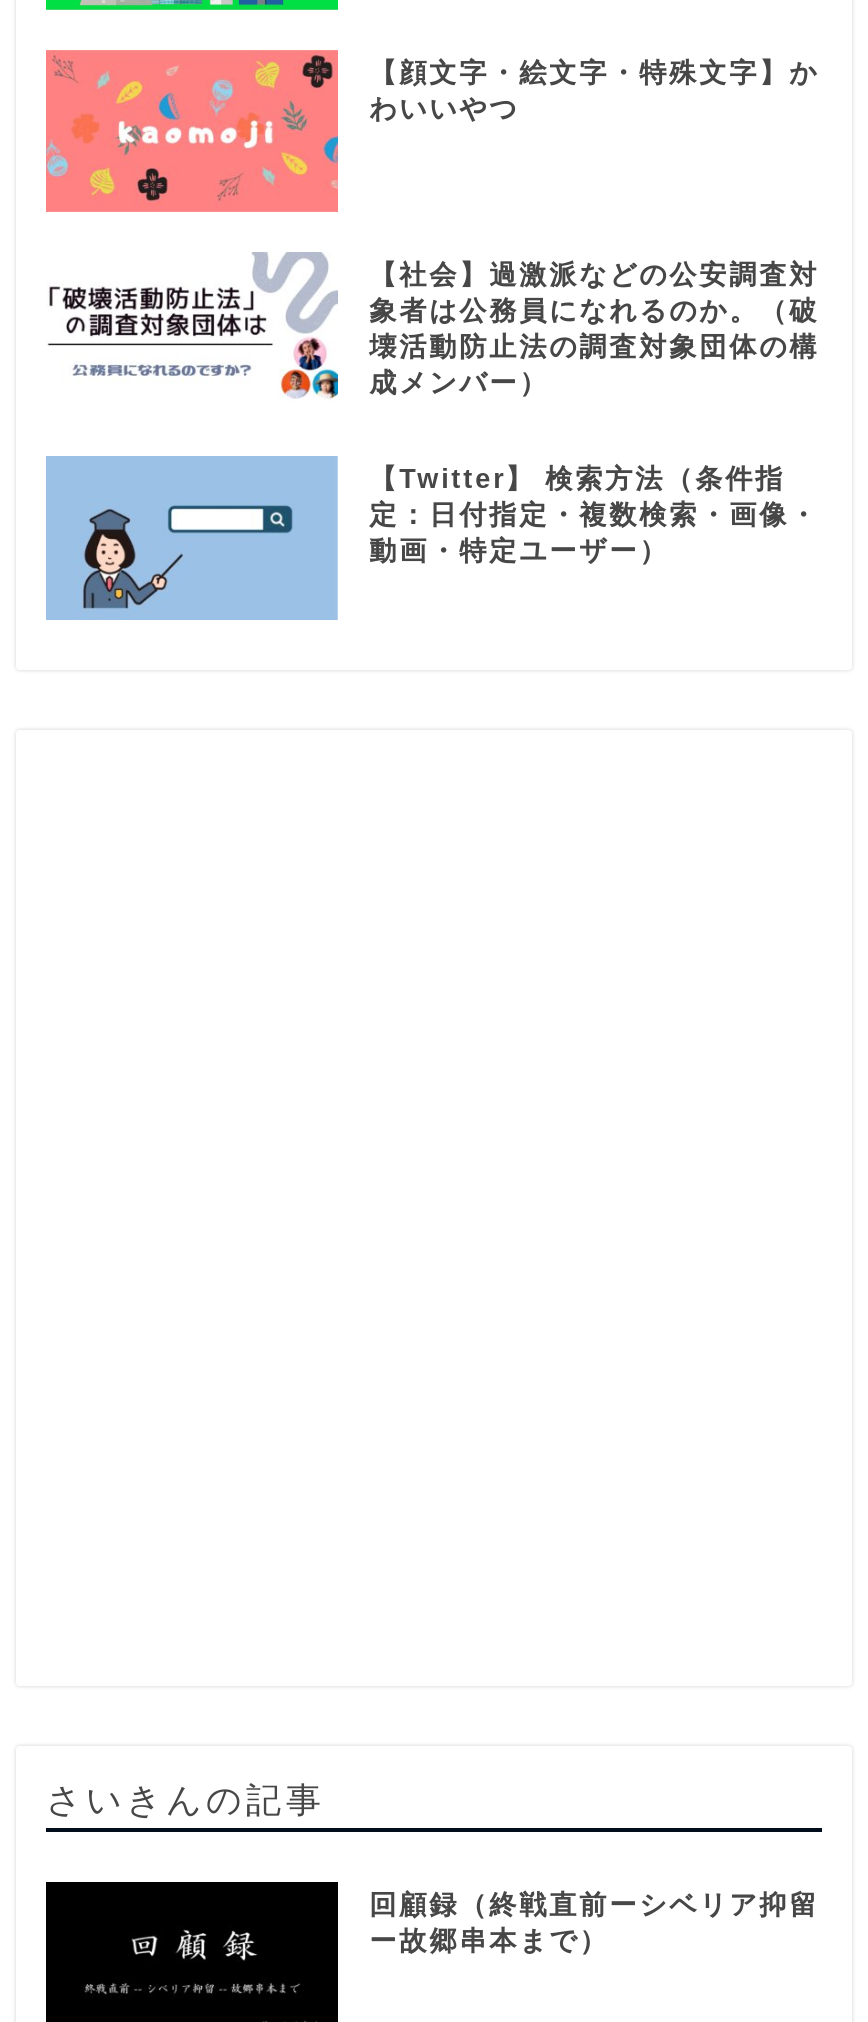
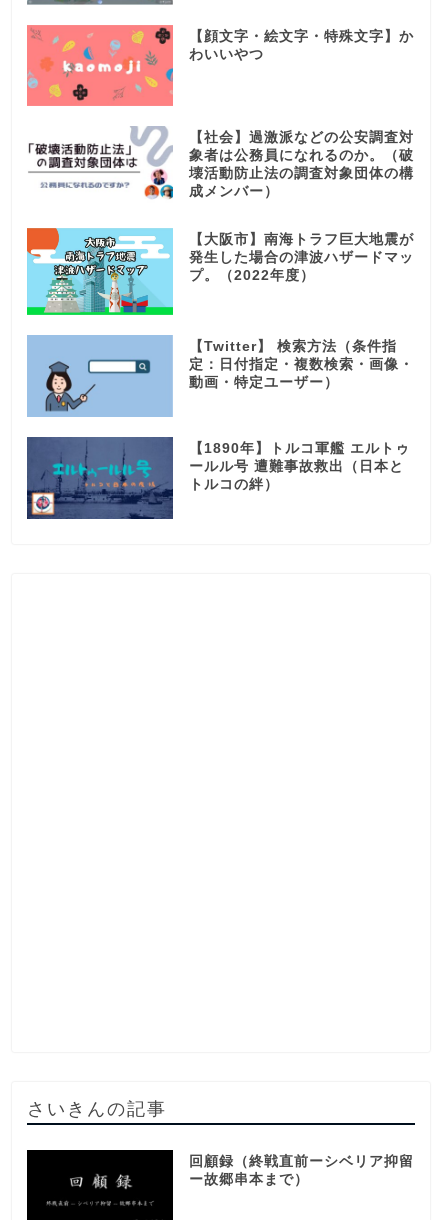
none -> [26,227,414,316] [image] | 【大阪市】南海トラフ巨大地震が | 発生した場合の津波ハザードマッ | プ。（2022年度）
none -> [26,437,410,520] [image] | 【1890年】トルコ軍艦 エルトゥ | ールル号 遭難事故救出（日本と | トルコの絆）

